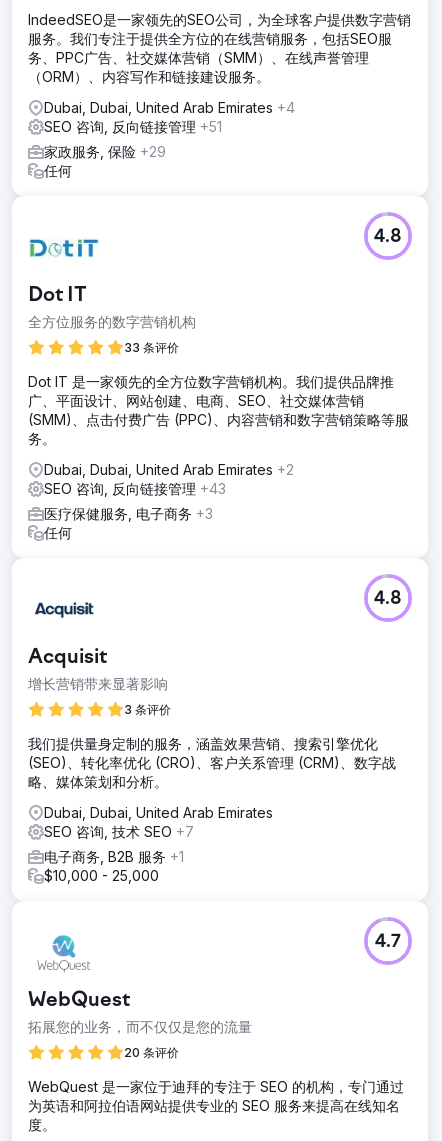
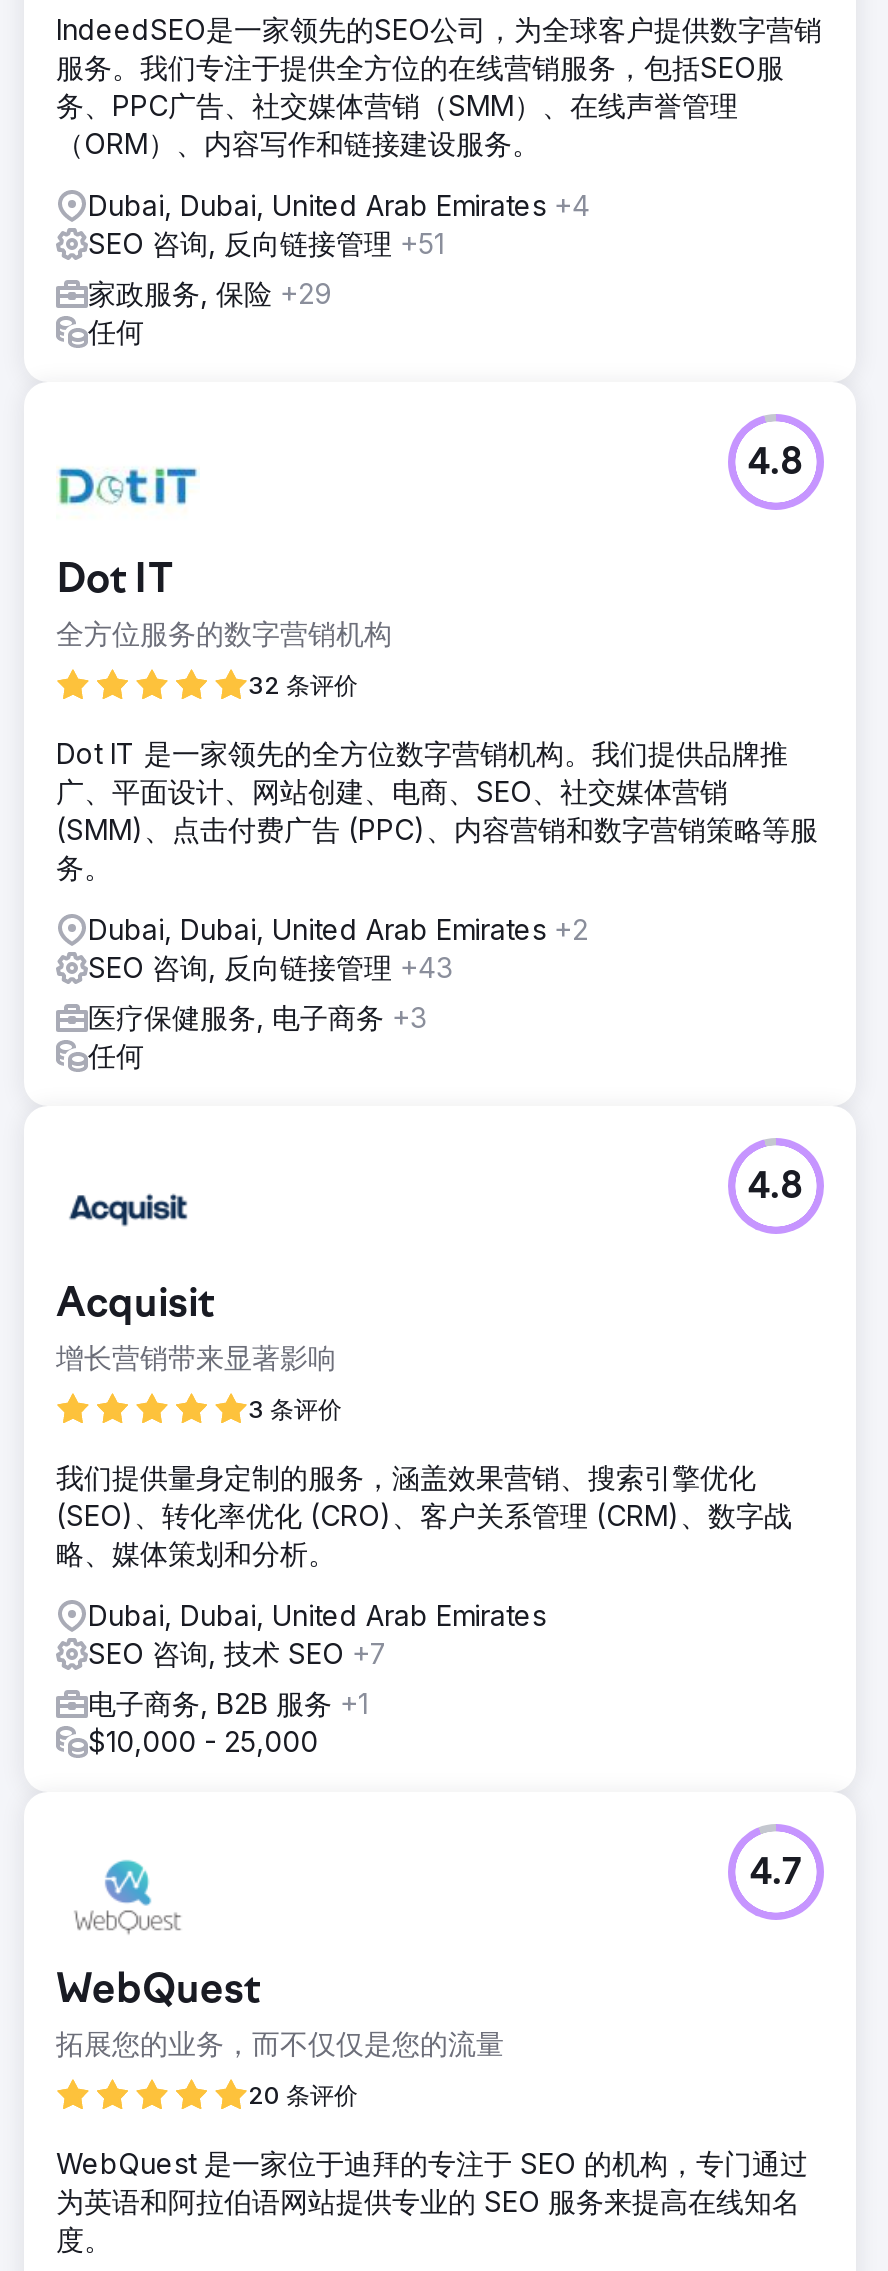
[124,340,179,355] 33 条评价 -> [248,669,358,699] 32 条评价

